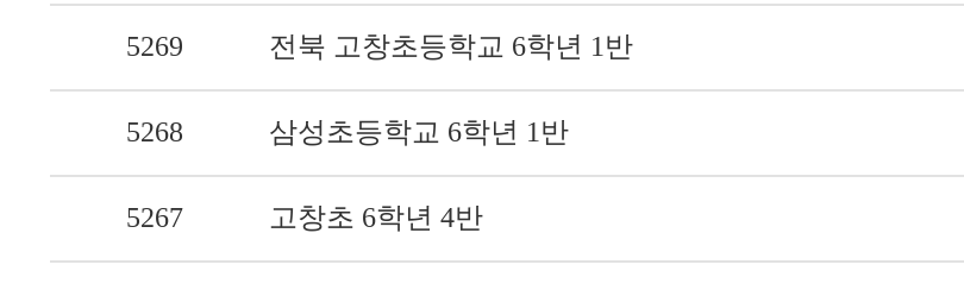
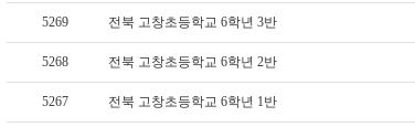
moved [269,30,633,63] -> [108,94,277,109]: 전북 고창초등학교 6학년 1반
none -> [108,14,277,30] 전북 고창초등학교 6학년 3반
[269,115,569,149] 삼성초등학교 6학년 1반 -> [108,54,277,70] 전북 고창초등학교 6학년 2반
[269,201,483,234] 고창초 6학년 4반 -> none

